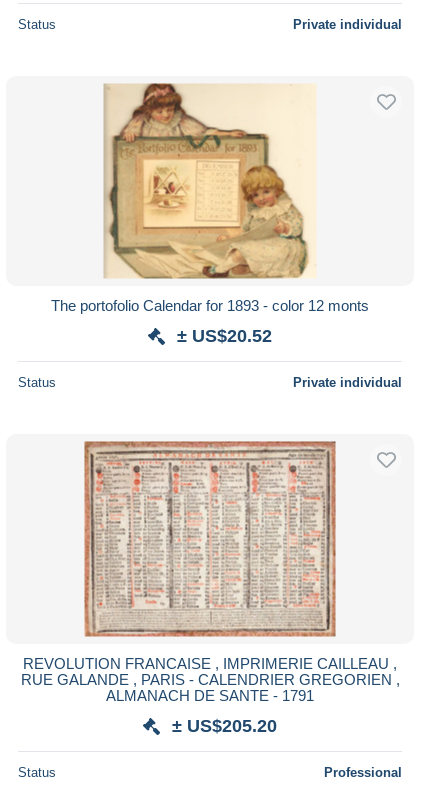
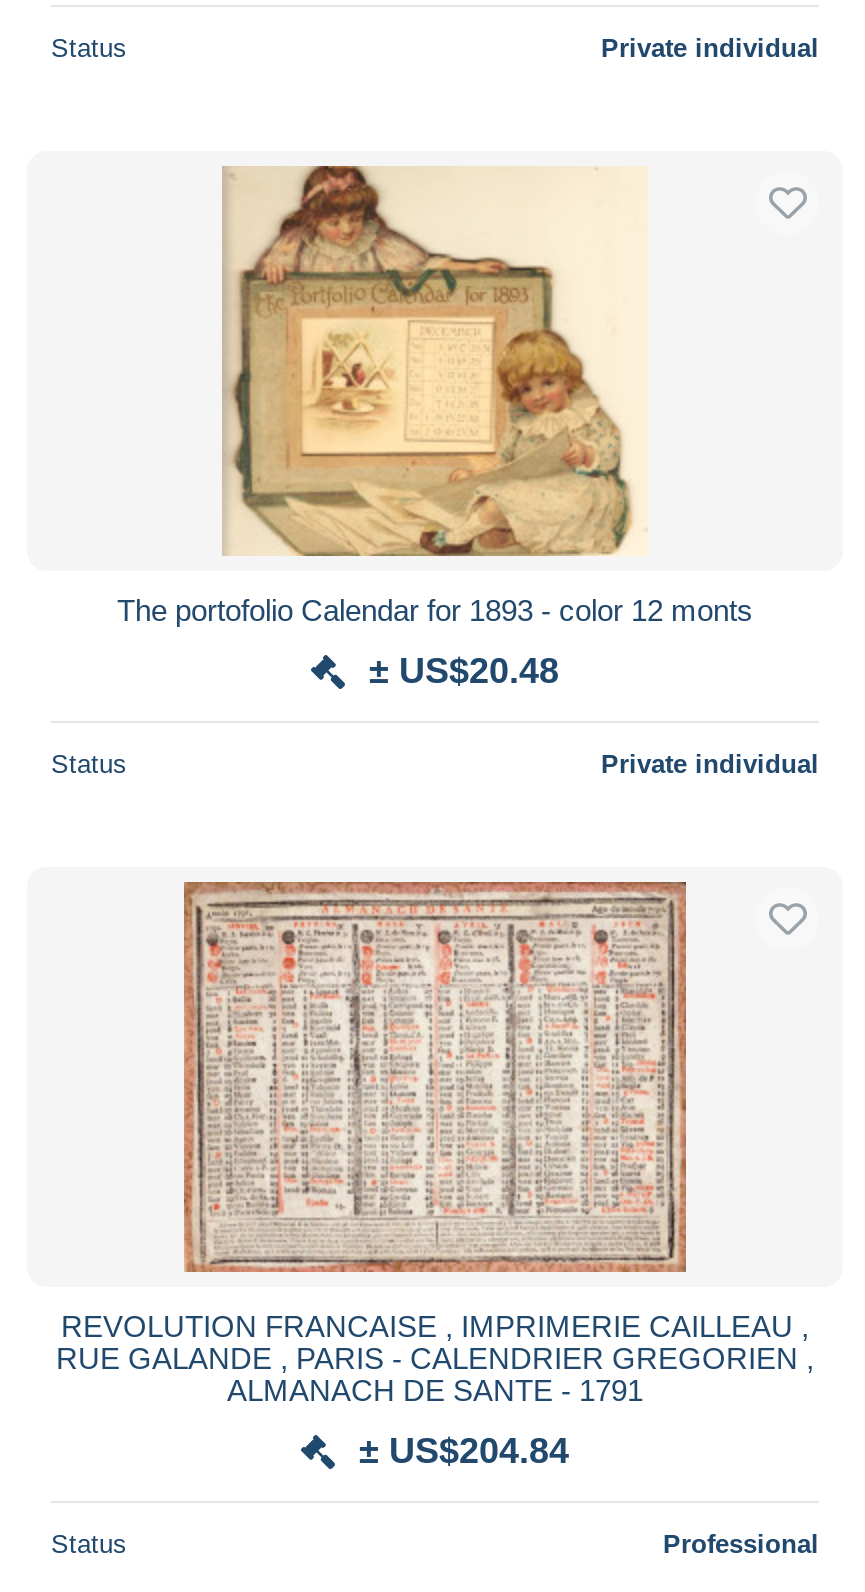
[177,326,272,346] ± US$20.52 -> [369,651,559,691] ± US$20.48
[172,716,277,736] ± US$205.20 -> [359,1431,569,1471] ± US$204.84

